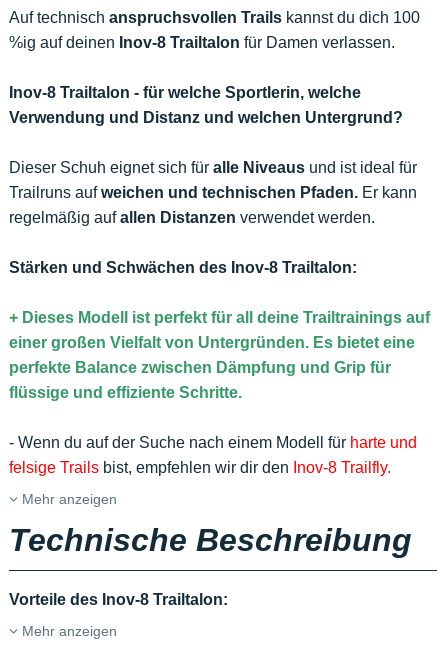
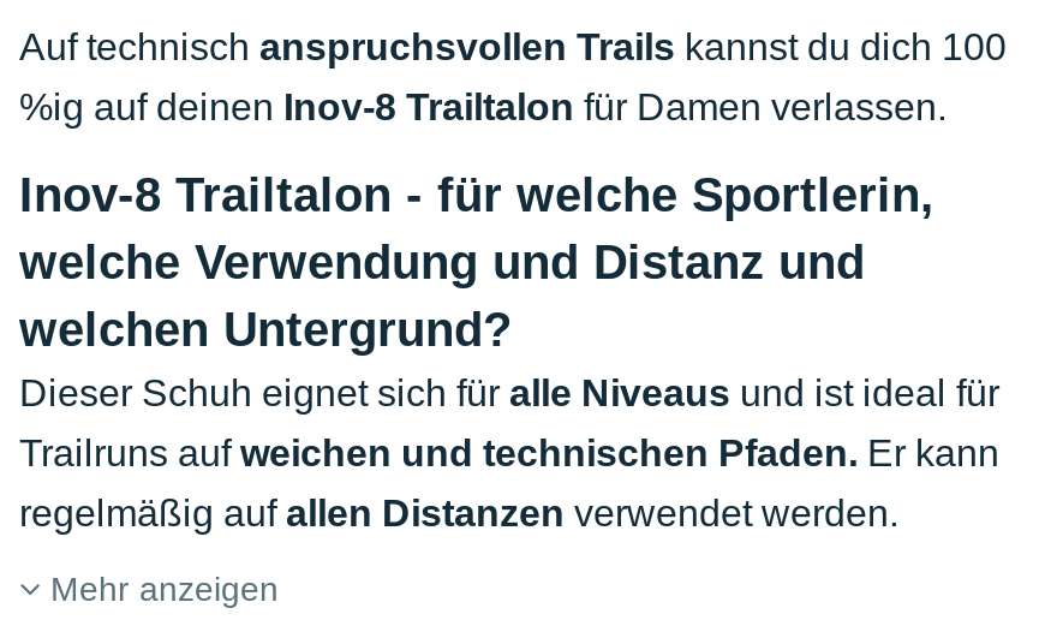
[9,259,430,608] Stärken und Schwächen des Inov-8 Trailtalon: | + Dieses Modell ist perfekt für all deine Trailtrainings auf | einer großen Vielfalt von Untergründen. Es bietet eine | perfekte Balance zwischen Dämpfung und Grip für | flüssige und effiziente Schritte. | - Wenn du auf der Suche nach einem Modell für harte und | felsige Trails bist, empfehlen wir dir den Inov-8 Trailfly. | Mehr anzeigen | Technische Beschreibung | Vorteile des Inov-8 Trailtalon: -> none

